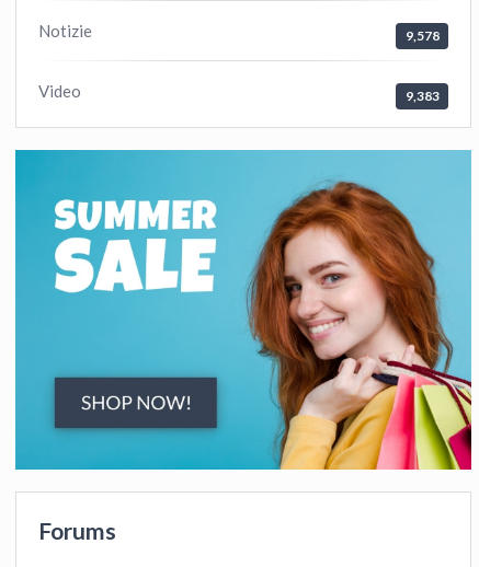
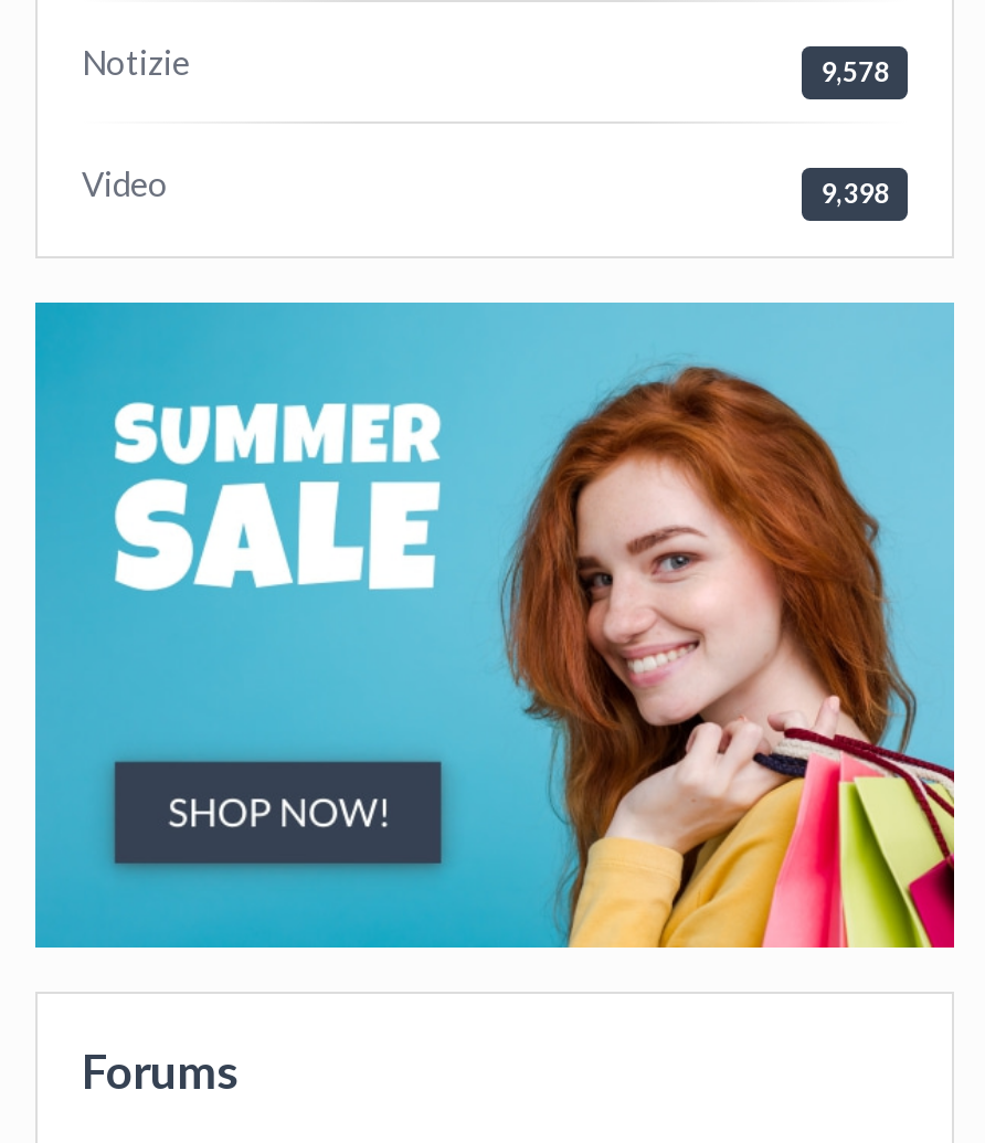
[405,87,439,104] 9,383 -> [821,176,889,209] 9,398

